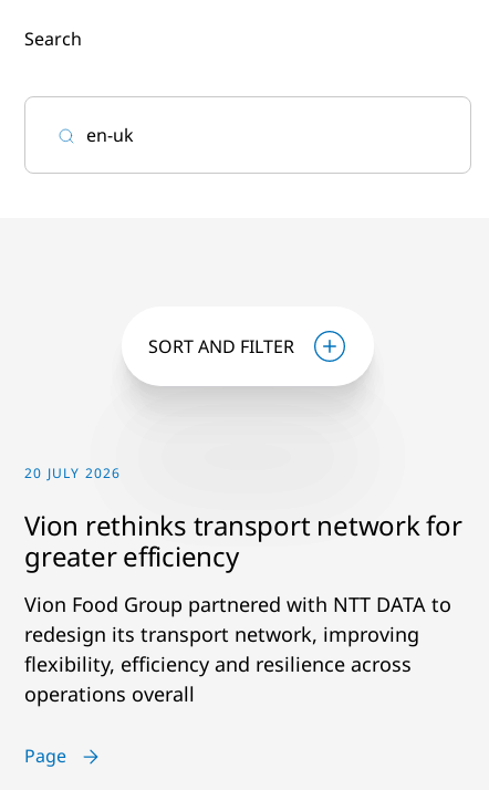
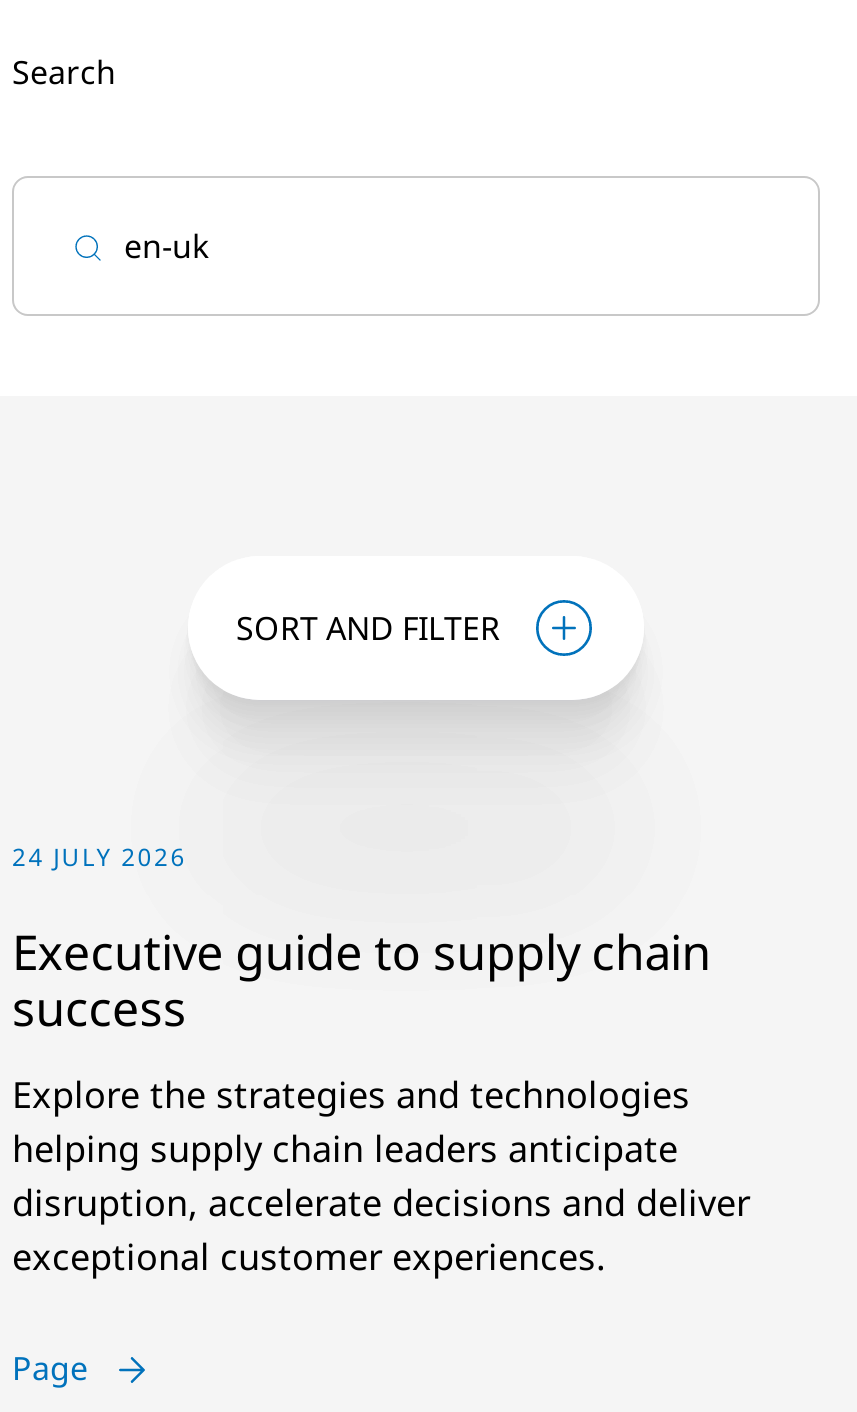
[24,463,121,482] 20 JULY 2026 -> [12,840,187,874] 24 JULY 2026
[24,507,462,574] Vion rethinks transport network for | greater efficiency -> [12,918,711,1040] Executive guide to supply chain | success
[24,591,451,707] Vion Food Group partnered with NTT DATA to | redesign its transport network, improving | flexibility, efficiency and resilience across | operations overall -> [12,1070,750,1280] Explore the strategies and technologies | helping supply chain leaders anticipate | disruption, accelerate decisions and deliver | exceptional customer experiences.

